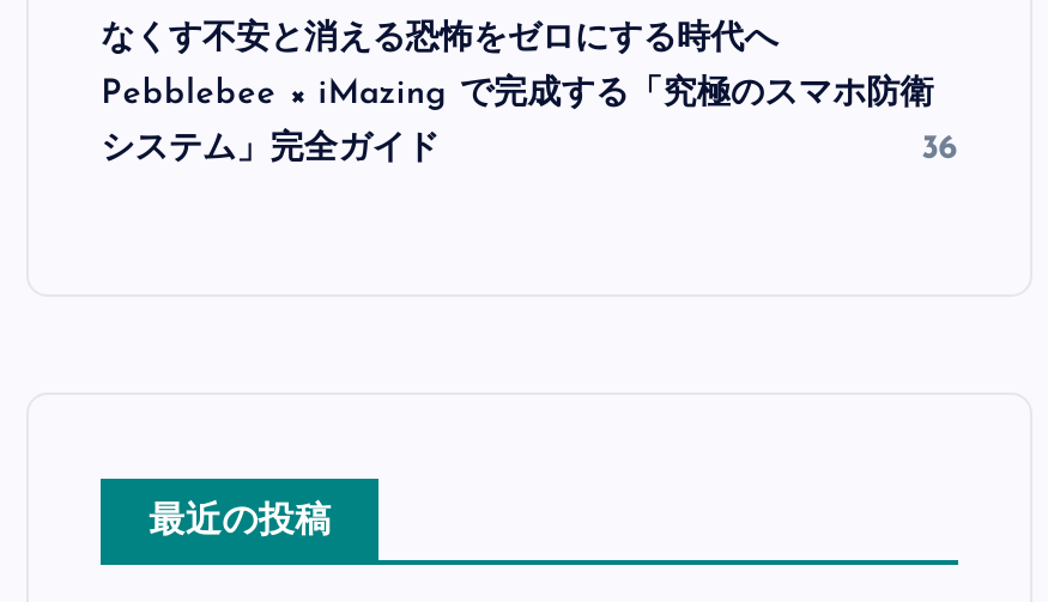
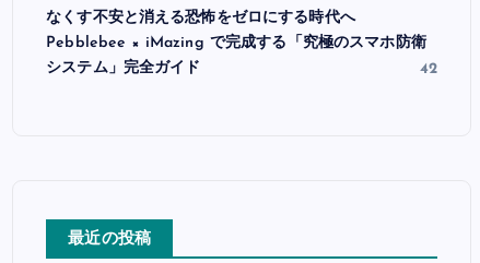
[921,132,958,168] 36 -> [419,61,437,77] 42

